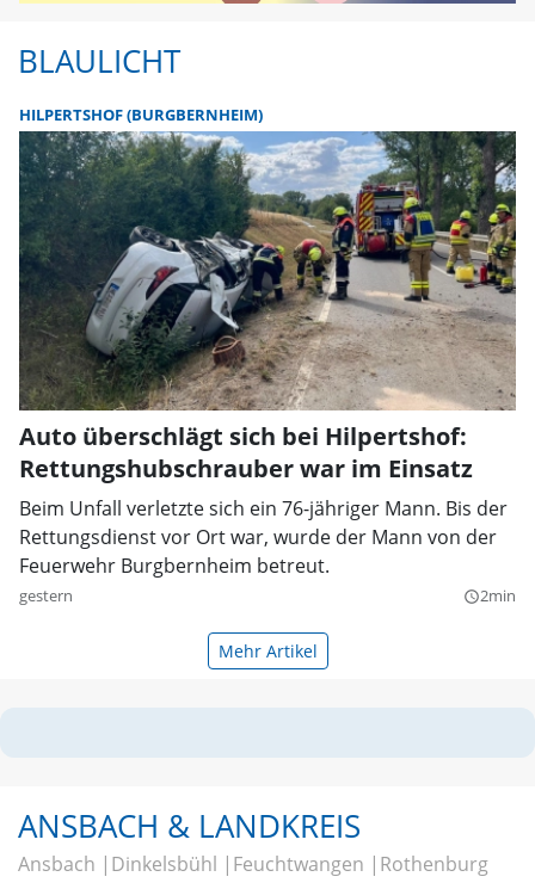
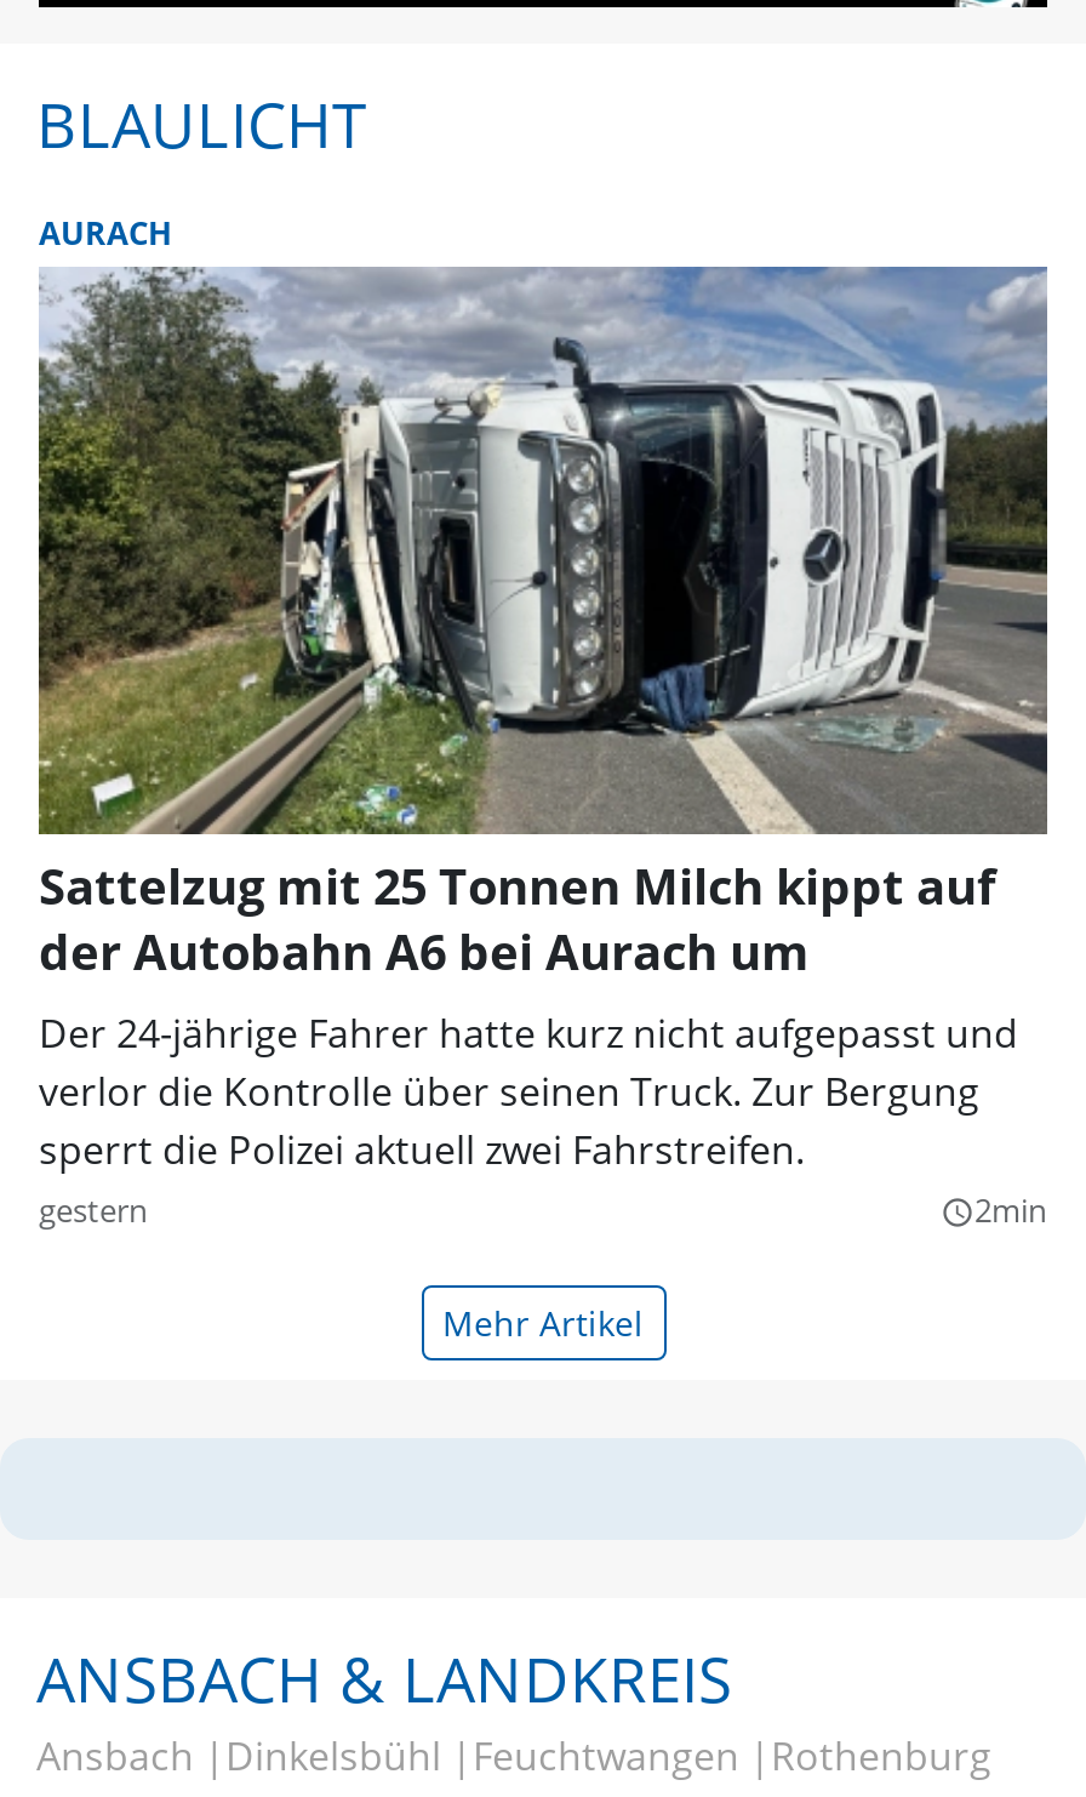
[19,104,263,126] HILPERTSHOF (BURGBERNHEIM) -> [39,212,172,256] AURACH
[18,130,517,579] [image] | Auto überschlägt sich bei Hilpertshof: | Rettungshubschrauber war im Einsatz | Beim Unfall verletzte sich ein 76-jähriger Mann. Bis der | Rettungsdienst vor Ort war, wurde der Mann von der | Feuerwehr Burgbernheim betreut. -> [36,264,1047,1177] [image] | Sattelzug mit 25 Tonnen Milch kippt auf | der Autobahn A6 bei Aurach um | Der 24-jährige Fahrer hatte kurz nicht aufgepasst und | verlor die Kontrolle über seinen Truck. Zur Bergung | sperrt die Polizei aktuell zwei Fahrstreifen.

